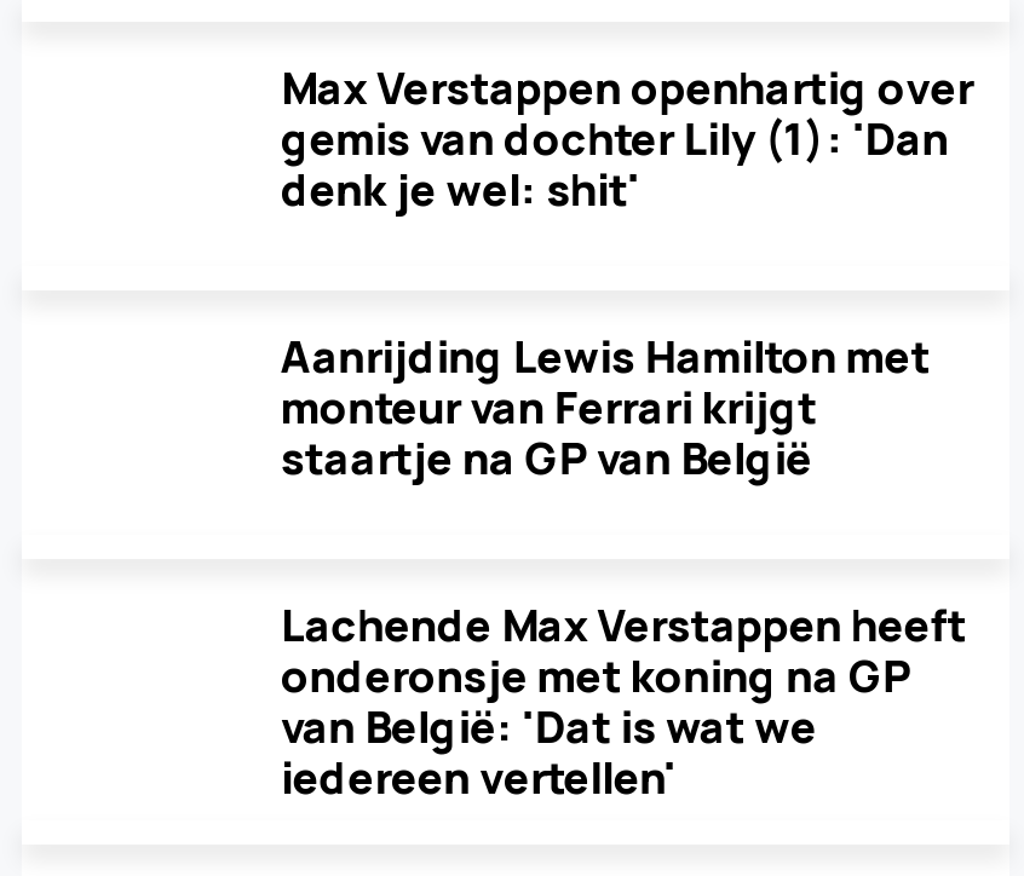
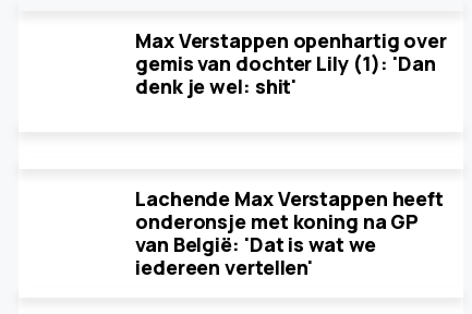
[281,327,930,486] Aanrijding Lewis Hamilton met | monteur van Ferrari krijgt | staartje na GP van België -> none

